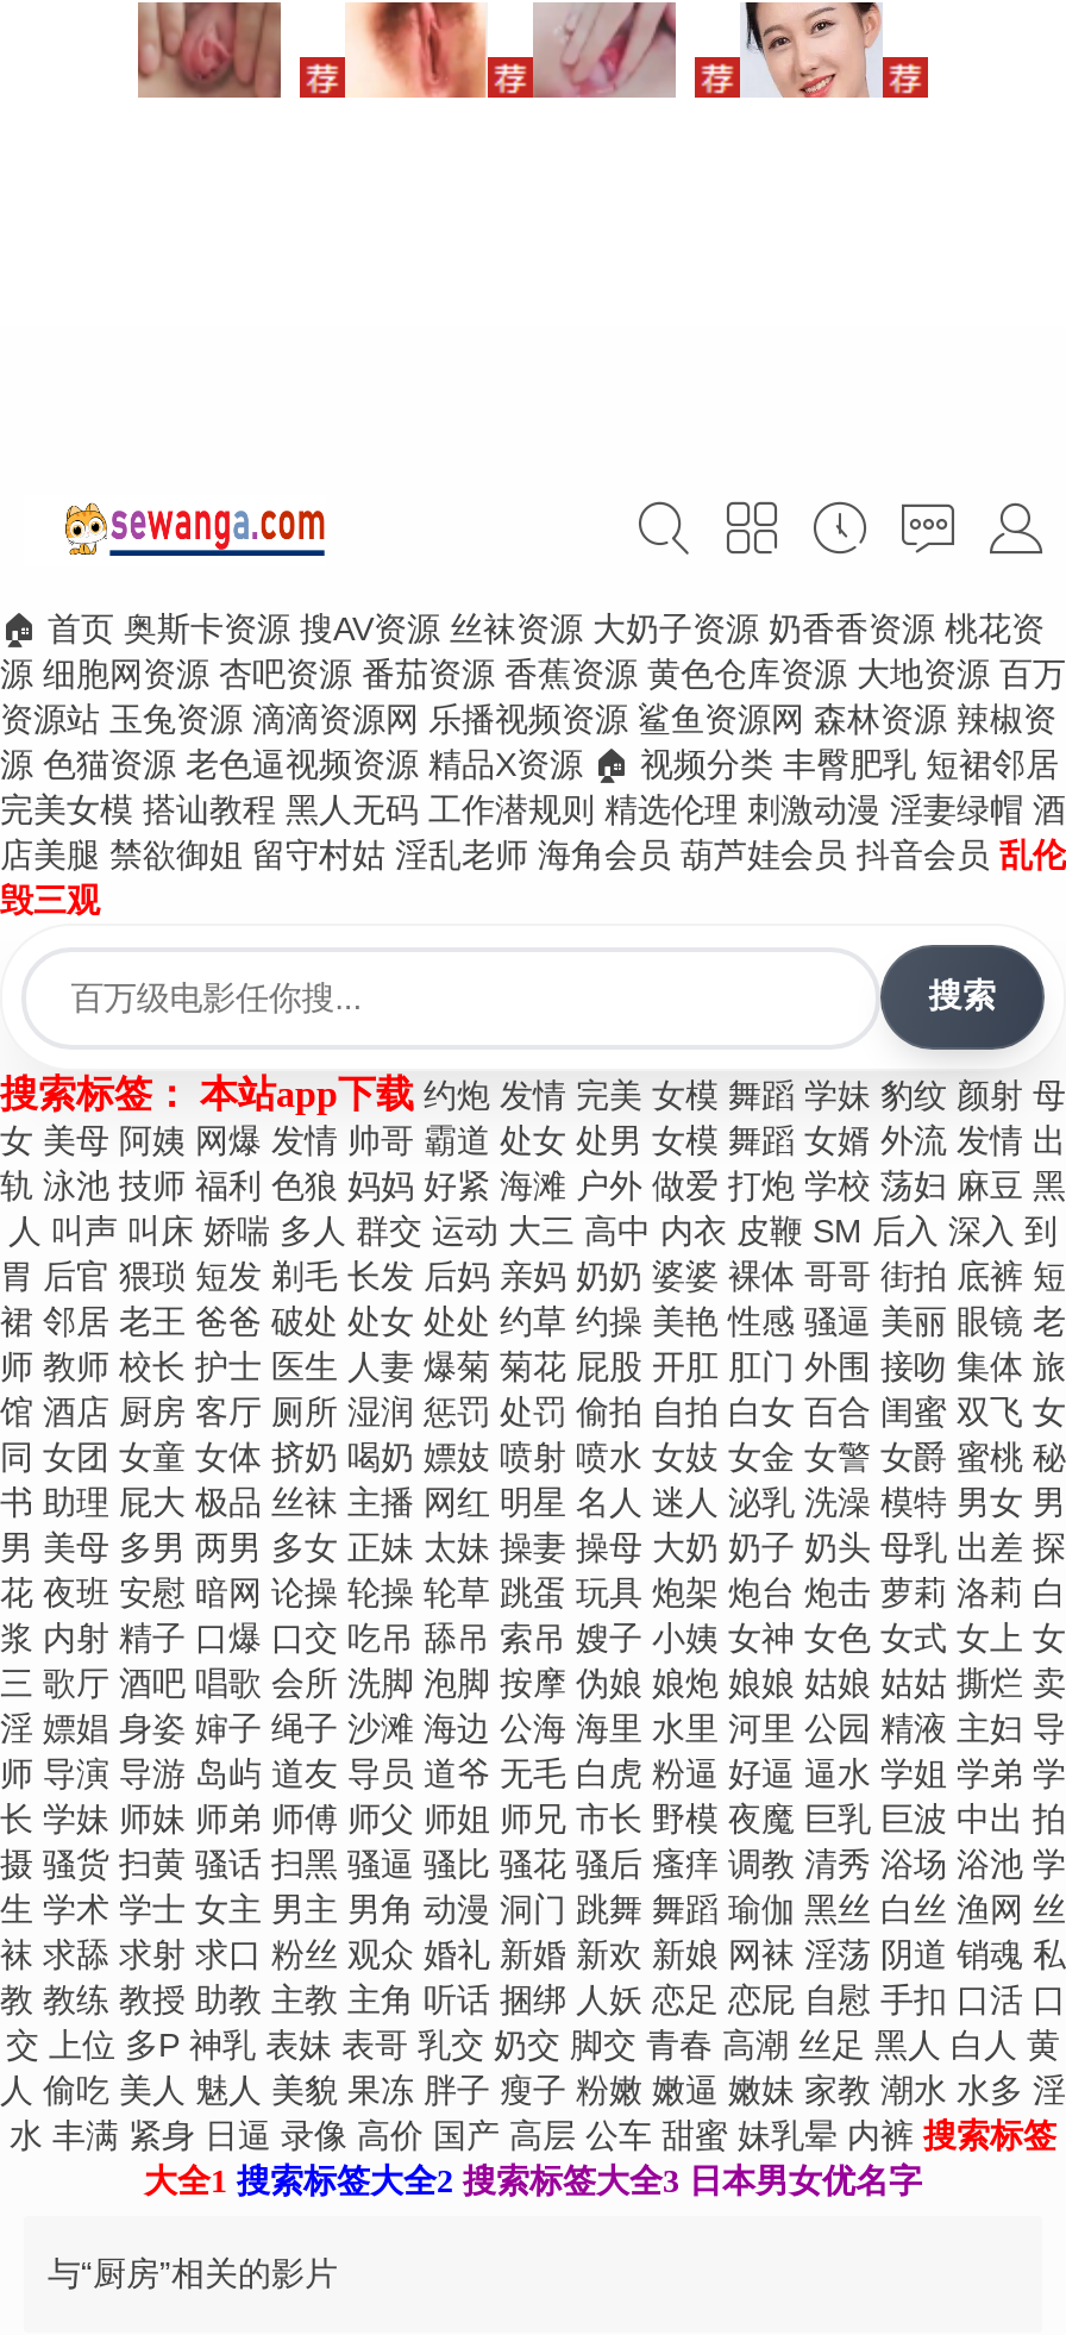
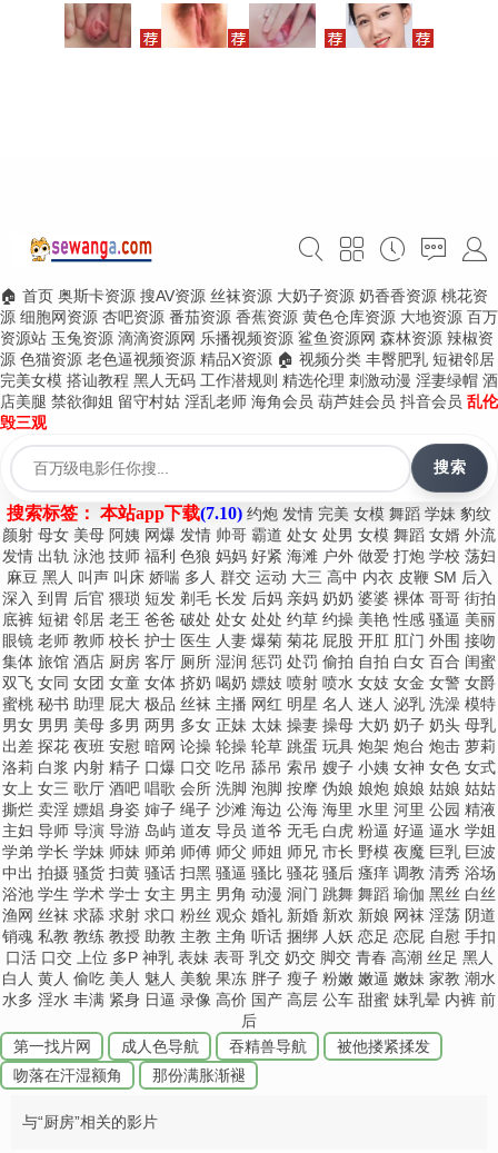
[0,1073,1066,2199] 搜索标签： 本站app下载 约炮 发情 完美 女模 舞蹈 学妹 豹纹 颜射 母 | 女 美母 阿姨 网爆 发情 帅哥 霸道 处女 处男 女模 舞蹈 女婿 外流 发情 出 | 轨 泳池 技师 福利 色狼 妈妈 好紧 海滩 户外 做爱 打炮 学校 荡妇 麻豆 黑 | 人 叫声 叫床 娇喘 多人 群交 运动 大三 高中 内衣 皮鞭 SM 后入 深入 到 | 胃 后官 猥琐 短发 剃毛 长发 后妈 亲妈 奶奶 婆婆 裸体 哥哥 街拍 底裤 短 | 裙 邻居 老王 爸爸 破处 处女 处处 约草 约操 美艳 性感 骚逼 美丽 眼镜 老 | 师 教师 校长 护士 医生 人妻 爆菊 菊花 屁股 开肛 肛门 外围 接吻 集体 旅 | 馆 酒店 厨房 客厅 厕所 湿润 惩罚 处罚 偷拍 自拍 白女 百合 闺蜜 双飞 女 | 同 女团 女童 女体 挤奶 喝奶 嫖妓 喷射 喷水 女妓 女金 女警 女爵 蜜桃 秘 | 书 助理 屁大 极品 丝袜 主播 网红 明星 名人 迷人 泌乳 洗澡 模特 男女 男 | 男 美母 多男 两男 多女 正妹 太妹 操妻 操母 大奶 奶子 奶头 母乳 出差 探 | 花 夜班 安慰 暗网 论操 轮操 轮草 跳蛋 玩具 炮架 炮台 炮击 萝莉 洛莉 白 | 浆 内射 精子 口爆 口交 吃吊 舔吊 索吊 嫂子 小姨 女神 女色 女式 女上 女 | 三 歌厅 酒吧 唱歌 会所 洗脚 泡脚 按摩 伪娘 娘炮 娘娘 姑娘 姑姑 撕烂 卖 | 淫 嫖娼 身姿 婶子 绳子 沙滩 海边 公海 海里 水里 河里 公园 精液 主妇 导 | 师 导演 导游 岛屿 道友 导员 道爷 无毛 白虎 粉逼 好逼 逼水 学姐 学弟 学 | 长 学妹 师妹 师弟 师傅 师父 师姐 师兄 市长 野模 夜魔 巨乳 巨波 中出 拍 | 摄 骚货 扫黄 骚话 扫黑 骚逼 骚比 骚花 骚后 瘙痒 调教 清秀 浴场 浴池 学 | 生 学术 学士 女主 男主 男角 动漫 洞门 跳舞 舞蹈 瑜伽 黑丝 白丝 渔网 丝 | 袜 求舔 求射 求口 粉丝 观众 婚礼 新婚 新欢 新娘 网袜 淫荡 阴道 销魂 私 | 教 教练 教授 助教 主教 主角 听话 捆绑 人妖 恋足 恋屁 自慰 手扣 口活 口 | 交 上位 多P 神乳 表妹 表哥 乳交 奶交 脚交 青春 高潮 丝足 黑人 白人 黄 | 人 偷吃 美人 魅人 美貌 果冻 胖子 瘦子 粉嫩 嫩逼 嫩妹 家教 潮水 水多 淫 | 水 丰满 紧身 日逼 录像 高价 国产 高层 公车 甜蜜 妹乳晕 内裤 搜索标签 | 大全1 搜索标签大全2 搜索标签大全3 日本男女优名字 -> [2,504,496,1084] 搜索标签： 本站app下载(7.10) 约炮 发情 完美 女模 舞蹈 学妹 豹纹 | 颜射 母女 美母 阿姨 网爆 发情 帅哥 霸道 处女 处男 女模 舞蹈 女婿 外流 | 发情 出轨 泳池 技师 福利 色狼 妈妈 好紧 海滩 户外 做爱 打炮 学校 荡妇 | 麻豆 黑人 叫声 叫床 娇喘 多人 群交 运动 大三 高中 内衣 皮鞭 SM 后入 | 深入 到胃 后官 猥琐 短发 剃毛 长发 后妈 亲妈 奶奶 婆婆 裸体 哥哥 街拍 | 底裤 短裙 邻居 老王 爸爸 破处 处女 处处 约草 约操 美艳 性感 骚逼 美丽 | 眼镜 老师 教师 校长 护士 医生 人妻 爆菊 菊花 屁股 开肛 肛门 外围 接吻 | 集体 旅馆 酒店 厨房 客厅 厕所 湿润 惩罚 处罚 偷拍 自拍 白女 百合 闺蜜 | 双飞 女同 女团 女童 女体 挤奶 喝奶 嫖妓 喷射 喷水 女妓 女金 女警 女爵 | 蜜桃 秘书 助理 屁大 极品 丝袜 主播 网红 明星 名人 迷人 泌乳 洗澡 模特 | 男女 男男 美母 多男 两男 多女 正妹 太妹 操妻 操母 大奶 奶子 奶头 母乳 | 出差 探花 夜班 安慰 暗网 论操 轮操 轮草 跳蛋 玩具 炮架 炮台 炮击 萝莉 | 洛莉 白浆 内射 精子 口爆 口交 吃吊 舔吊 索吊 嫂子 小姨 女神 女色 女式 | 女上 女三 歌厅 酒吧 唱歌 会所 洗脚 泡脚 按摩 伪娘 娘炮 娘娘 姑娘 姑姑 | 撕烂 卖淫 嫖娼 身姿 婶子 绳子 沙滩 海边 公海 海里 水里 河里 公园 精液 | 主妇 导师 导演 导游 岛屿 道友 导员 道爷 无毛 白虎 粉逼 好逼 逼水 学姐 | 学弟 学长 学妹 师妹 师弟 师傅 师父 师姐 师兄 市长 野模 夜魔 巨乳 巨波 | 中出 拍摄 骚货 扫黄 骚话 扫黑 骚逼 骚比 骚花 骚后 瘙痒 调教 清秀 浴场 | 浴池 学生 学术 学士 女主 男主 男角 动漫 洞门 跳舞 舞蹈 瑜伽 黑丝 白丝 | 渔网 丝袜 求舔 求射 求口 粉丝 观众 婚礼 新婚 新欢 新娘 网袜 淫荡 阴道 | 销魂 私教 教练 教授 助教 主教 主角 听话 捆绑 人妖 恋足 恋屁 自慰 手扣 | 口活 口交 上位 多P 神乳 表妹 表哥 乳交 奶交 脚交 青春 高潮 丝足 黑人 | 白人 黄人 偷吃 美人 魅人 美貌 果冻 胖子 瘦子 粉嫩 嫩逼 嫩妹 家教 潮水 | 水多 淫水 丰满 紧身 日逼 录像 高价 国产 高层 公车 甜蜜 妹乳晕 内裤 前 | 后 | 第一找片网 | 成人色导航 | 吞精兽导航 | 被他搂紧揉发 | 吻落在汗湿额角 | 那份满胀渐褪

